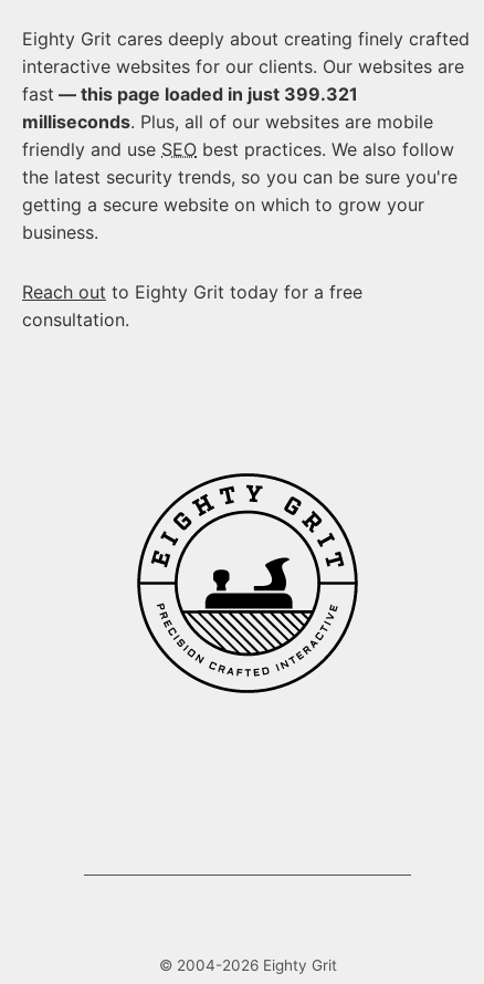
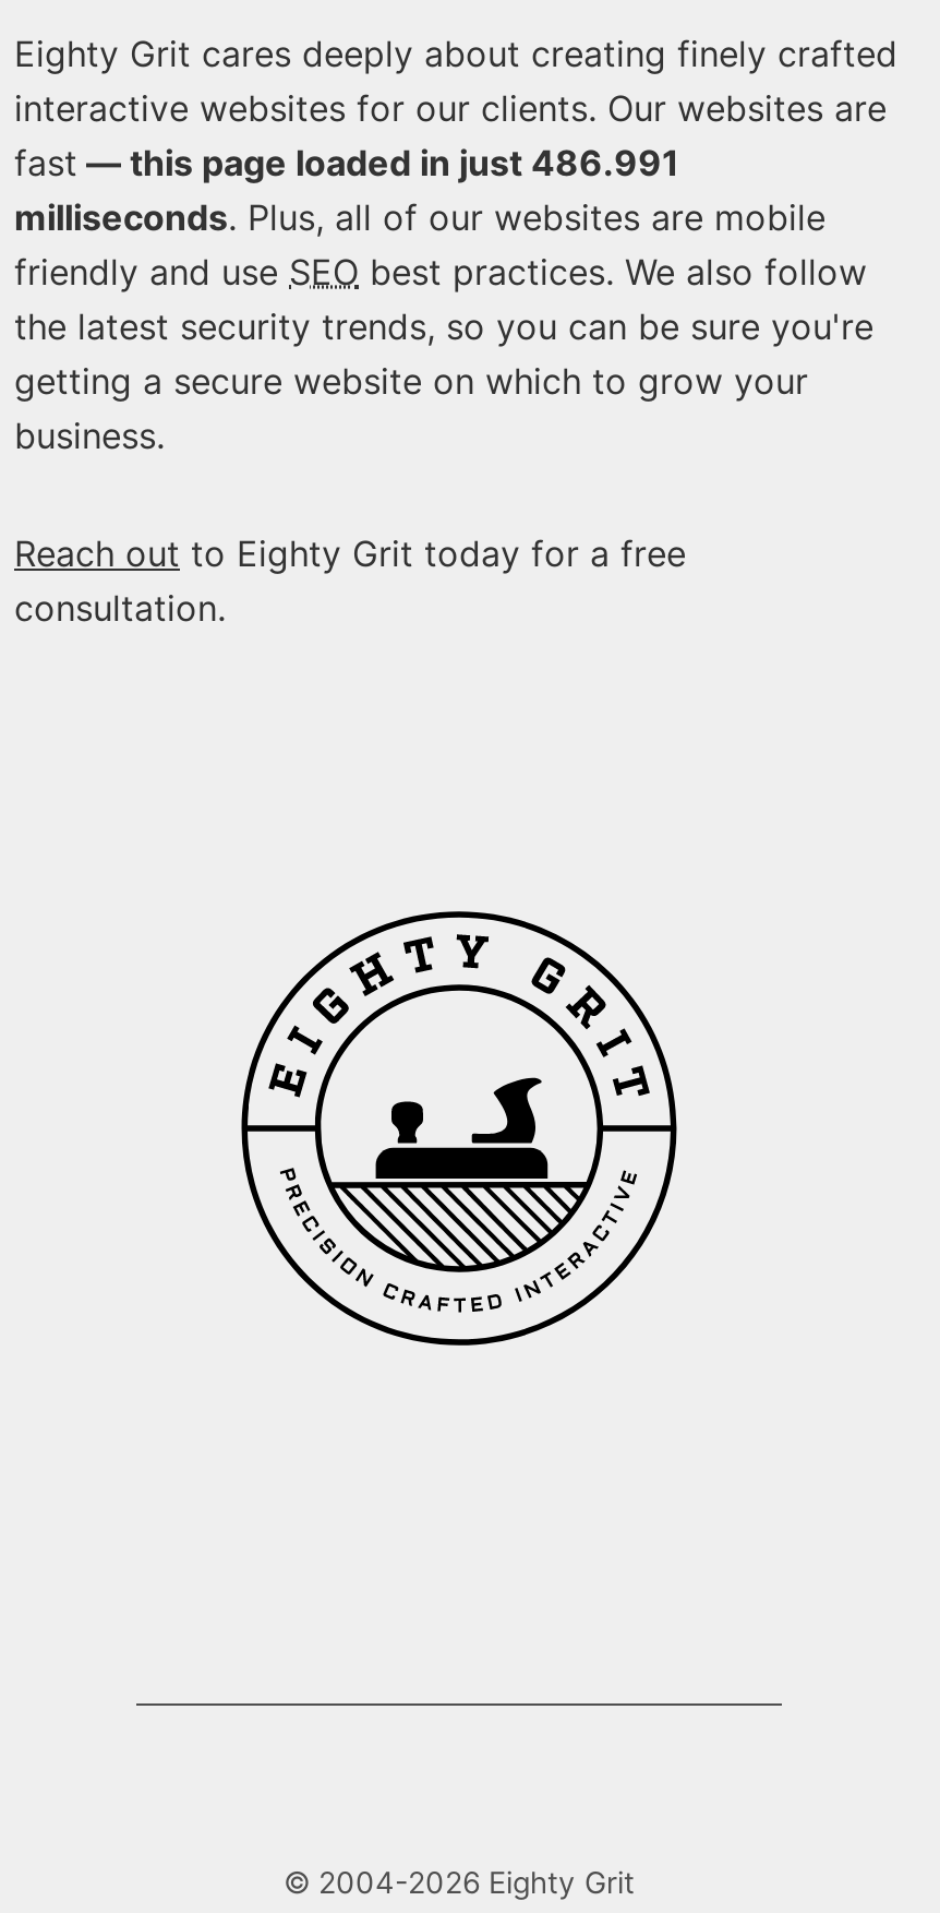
[22,83,358,105] fast — this page loaded in just 399.321 -> [14,141,679,185] fast — this page loaded in just 486.991

